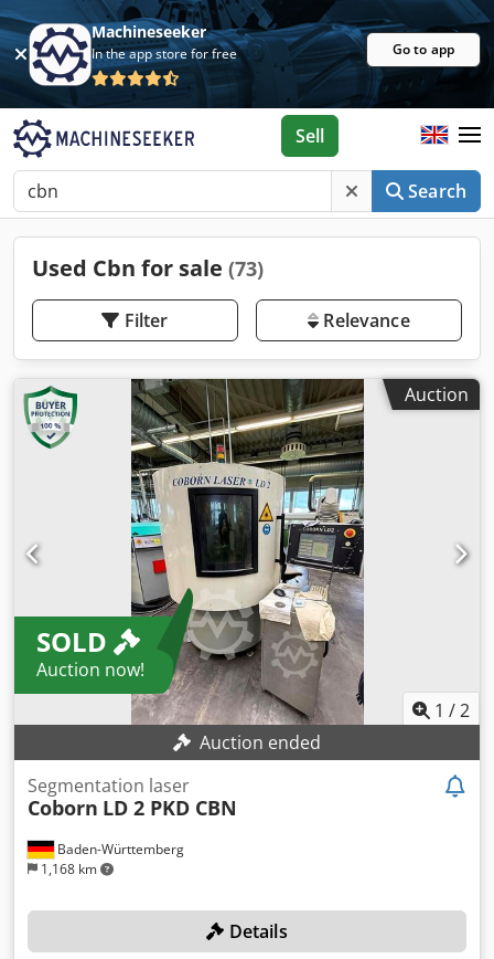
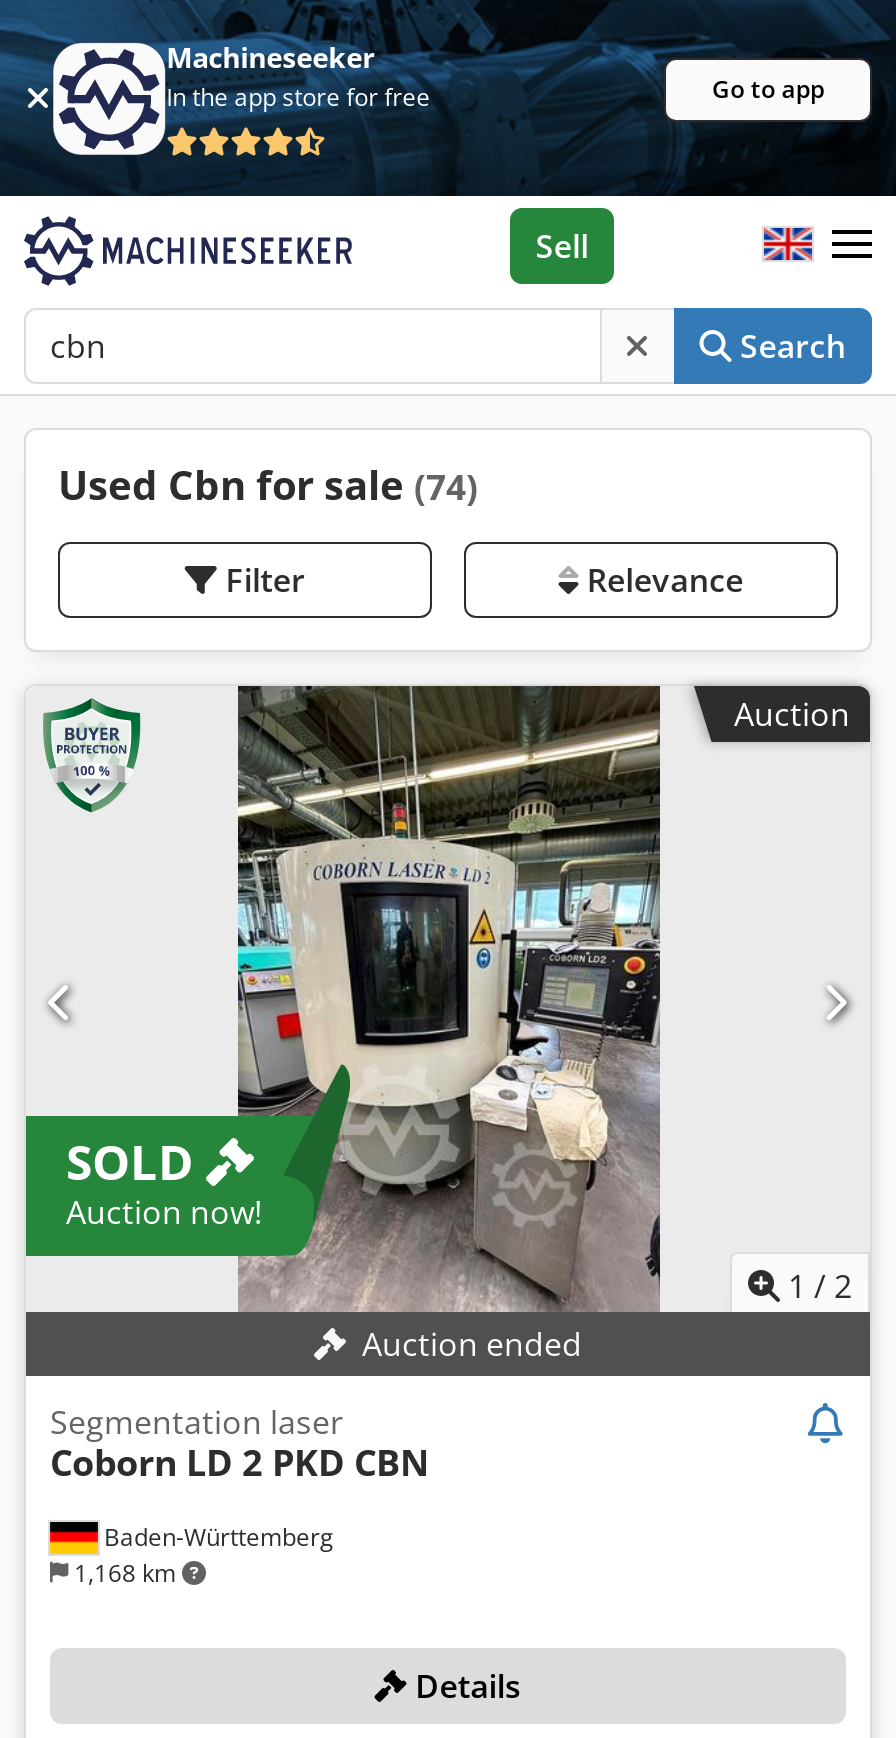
[32,253,264,283] Used Cbn for sale (73) -> [58,458,478,512] Used Cbn for sale (74)

